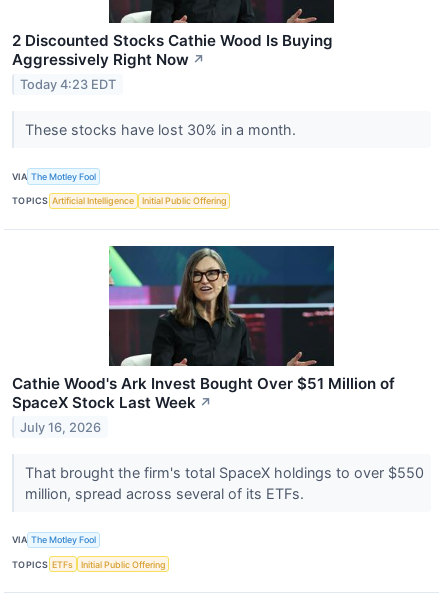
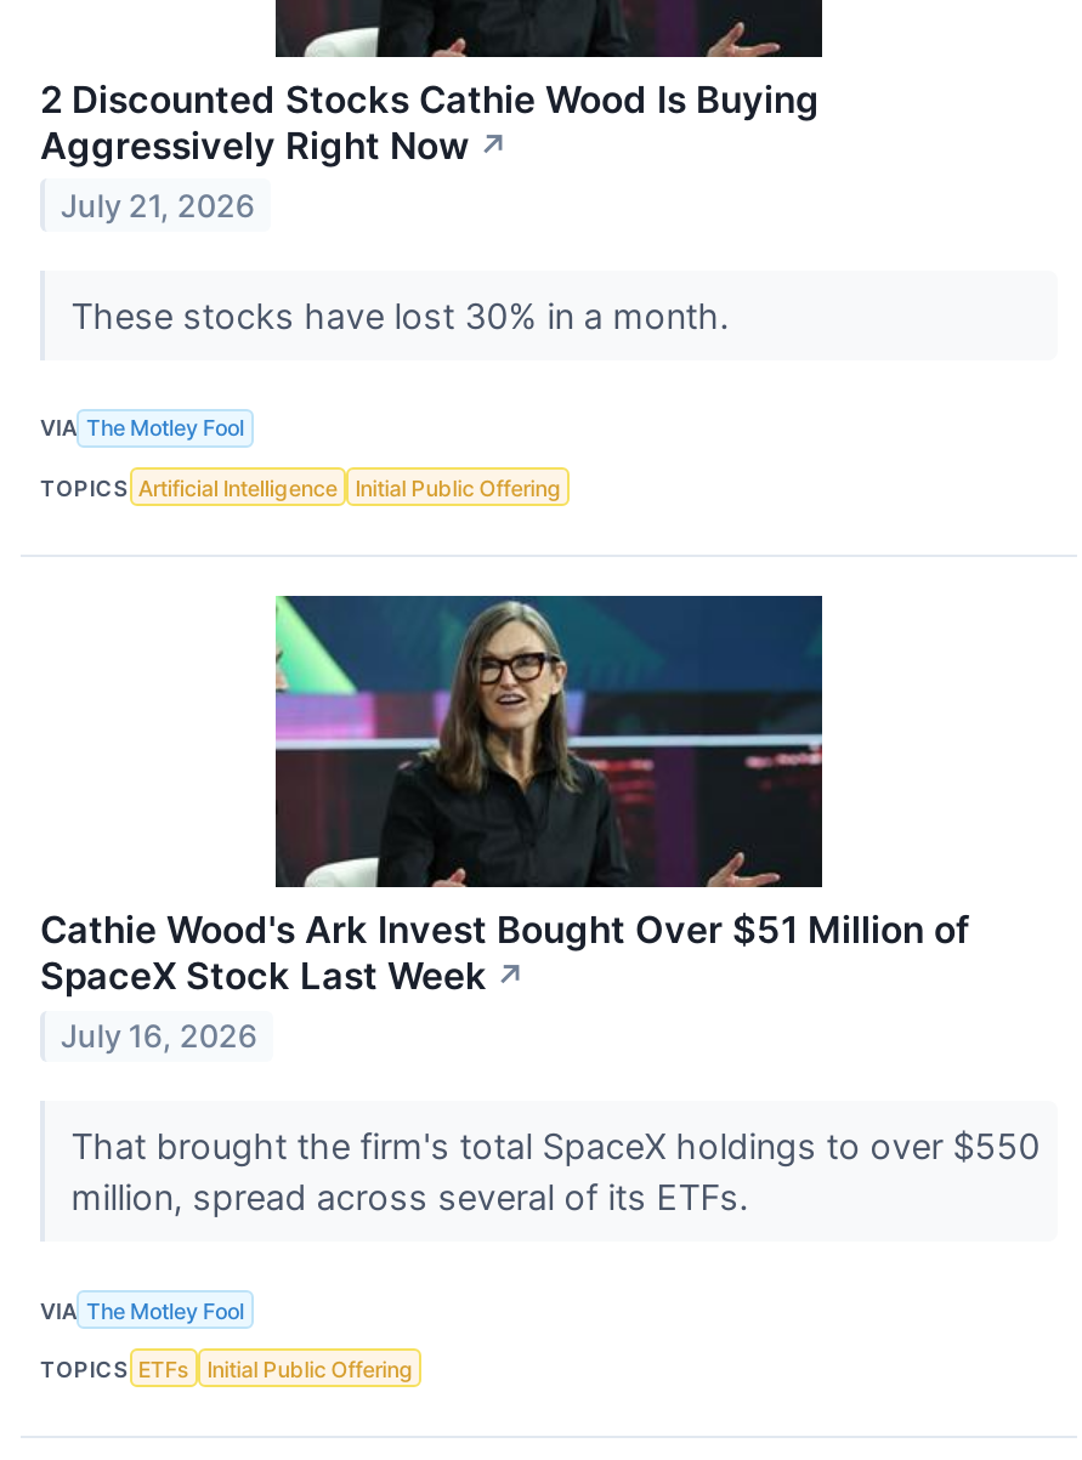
[20,77,116,92] Today 4:23 EDT -> [60,187,255,224] July 21, 2026

